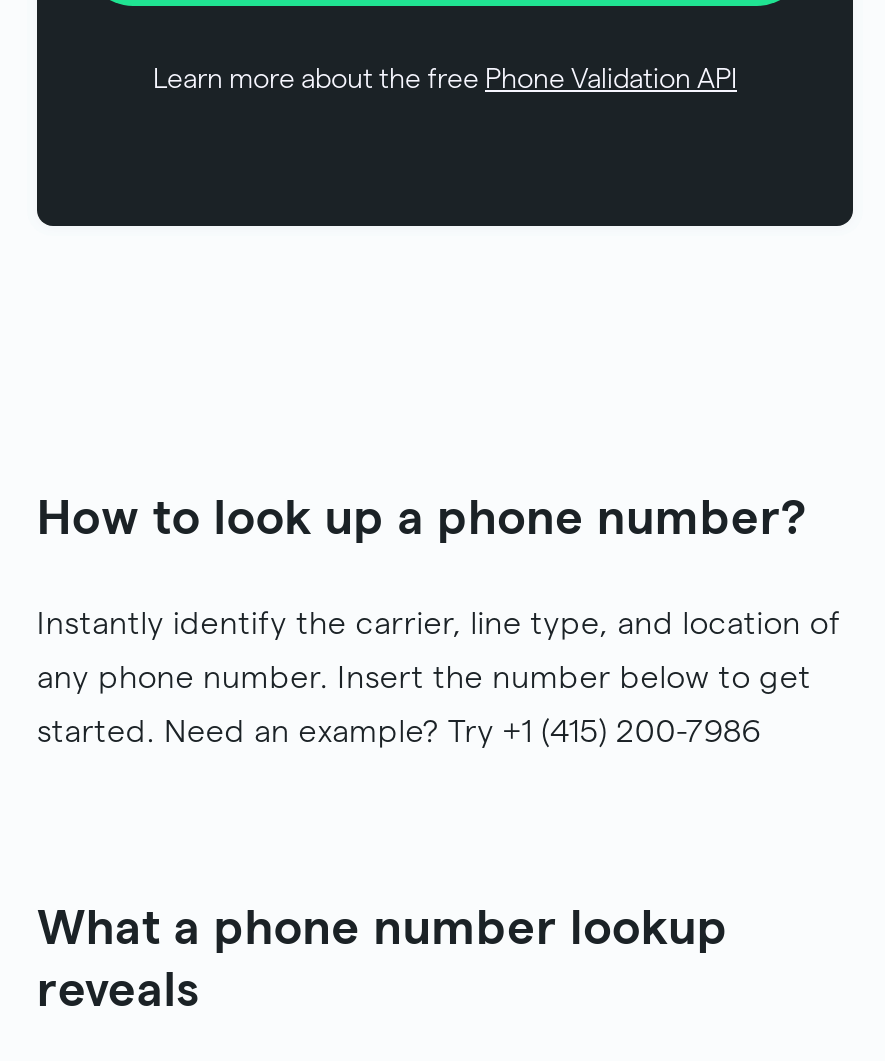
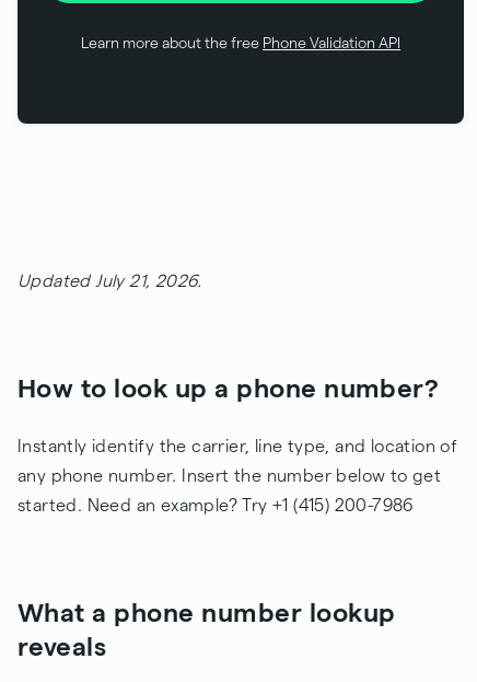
none -> [18,271,202,290] Updated July 21, 2026.

